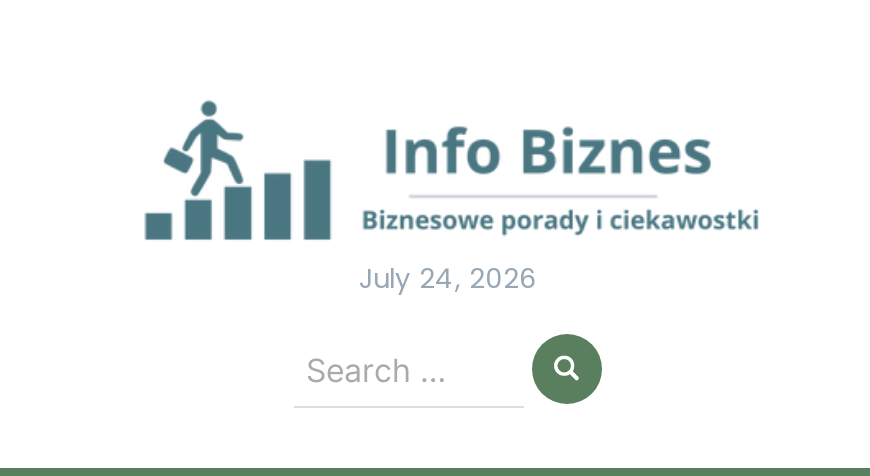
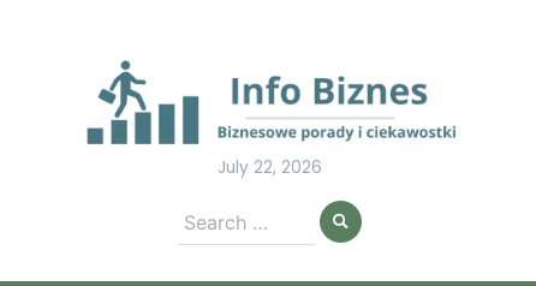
[359,260,537,298] July 24, 2026 -> [217,156,321,179] July 22, 2026

